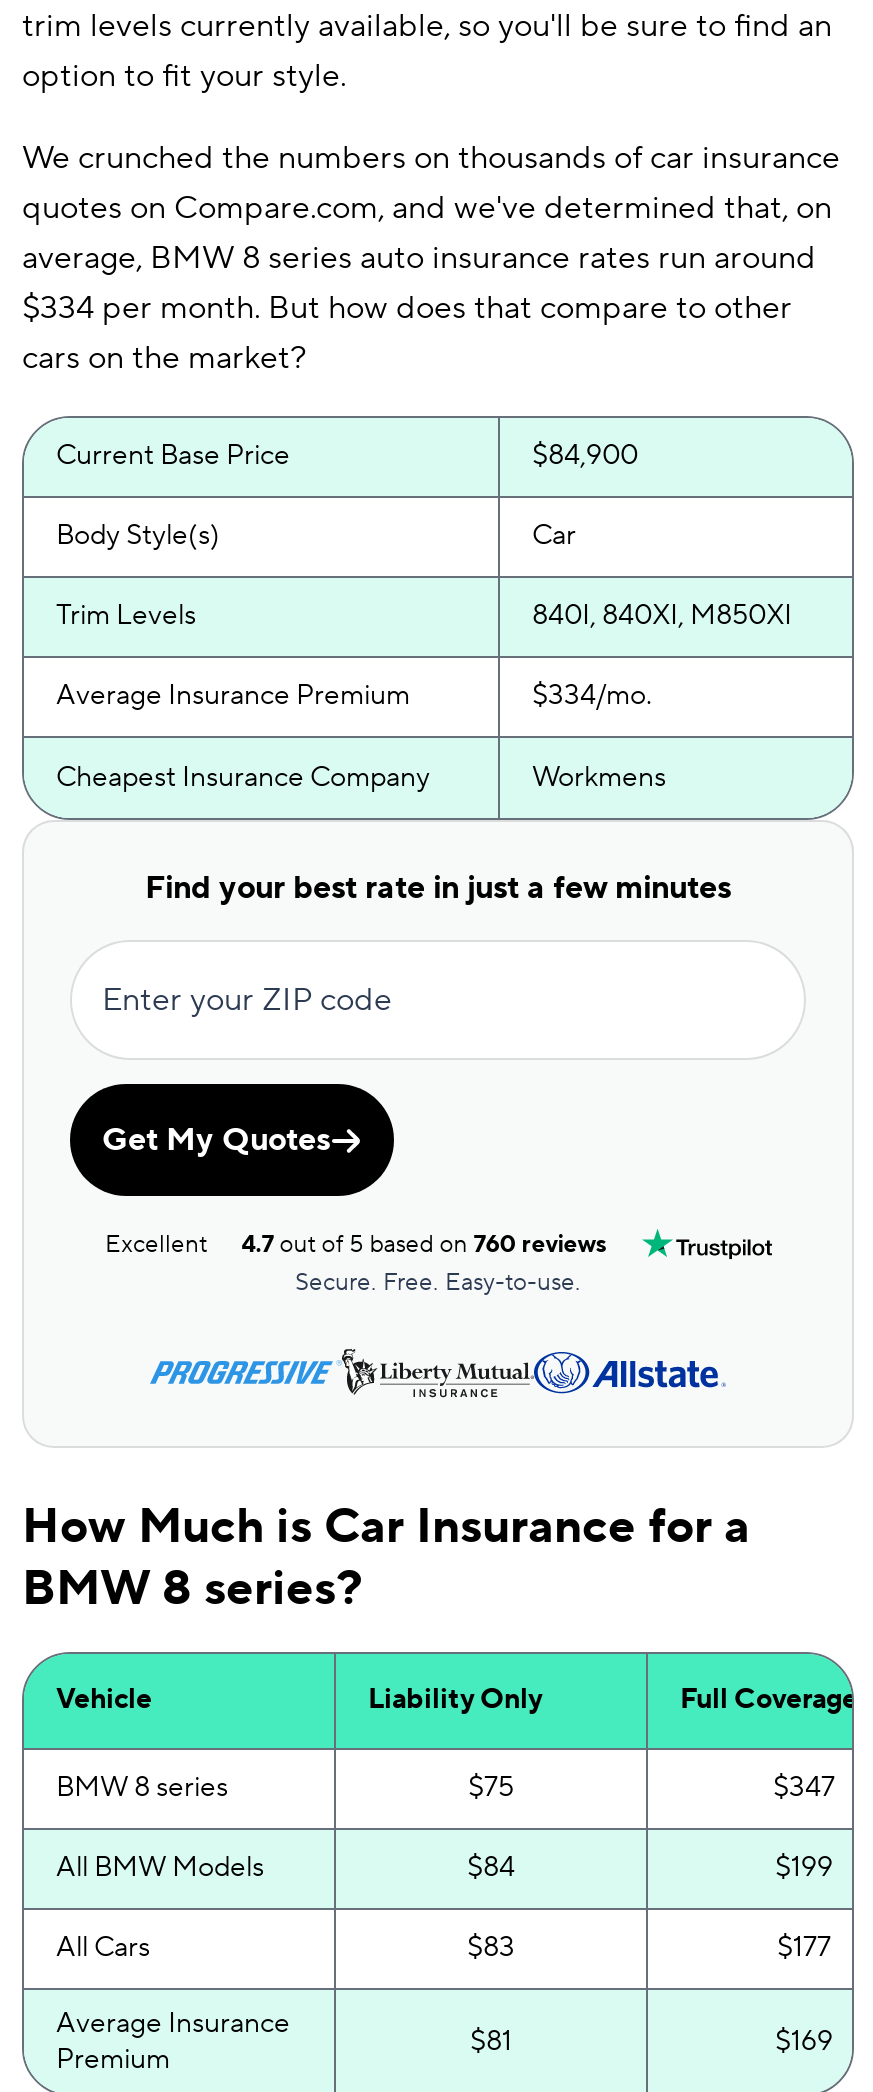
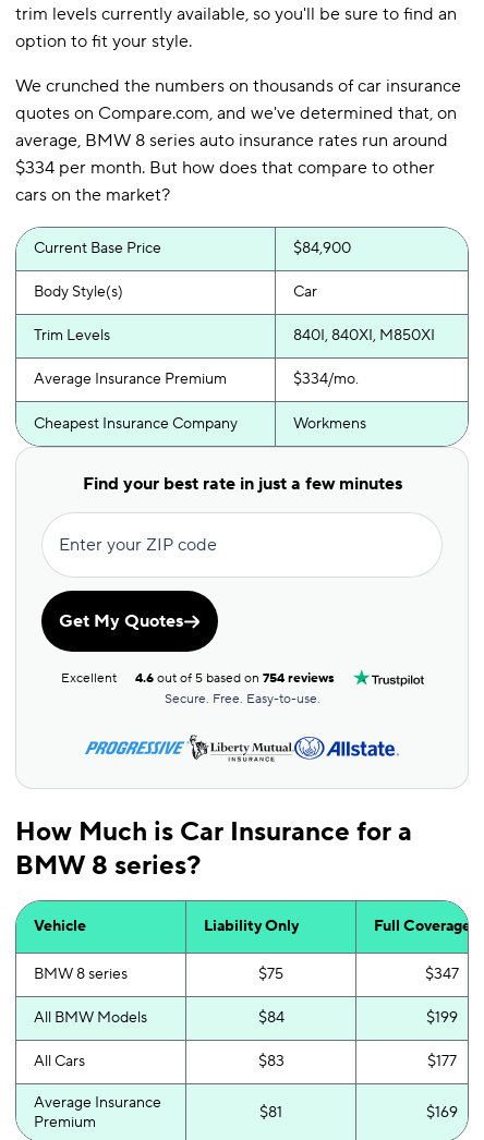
[241,1229,607,1259] 4.7 out of 5 based on 760 reviews -> [135,670,334,686] 4.6 out of 5 based on 754 reviews

